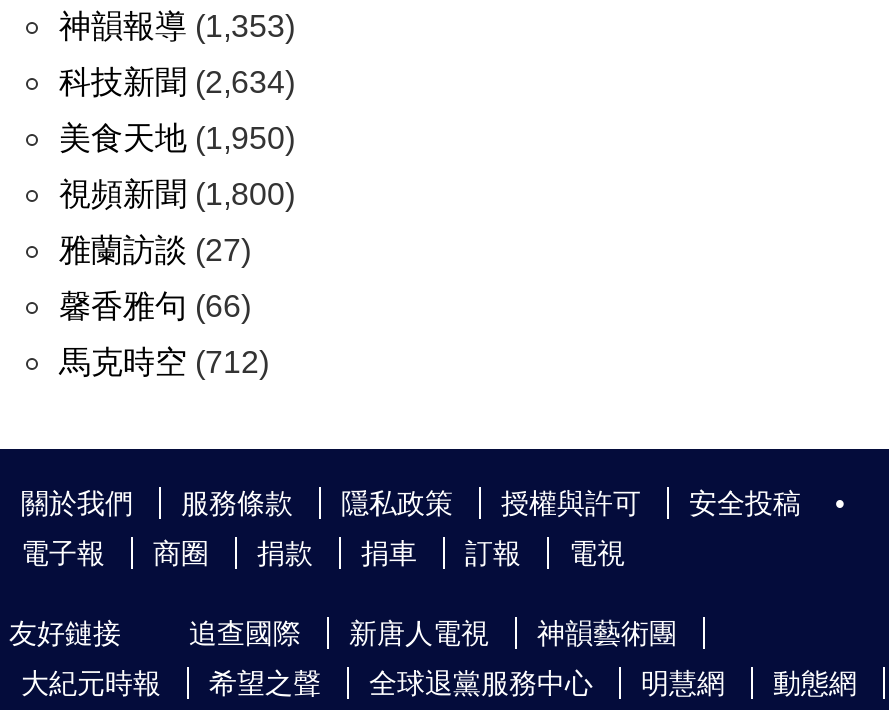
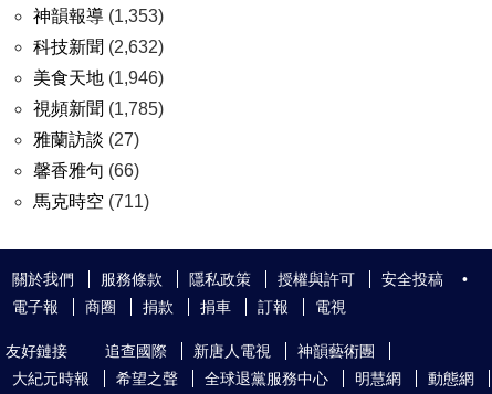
[59,65,295,99] 科技新聞(2,634) -> [33,38,164,56] 科技新聞(2,632)
[59,121,295,155] 美食天地(1,950) -> [33,68,164,87] 美食天地(1,946)
[59,177,295,211] 視頻新聞(1,800) -> [33,99,164,118] 視頻新聞(1,785)
[59,345,269,379] 馬克時空(712) -> [33,192,149,211] 馬克時空(711)

